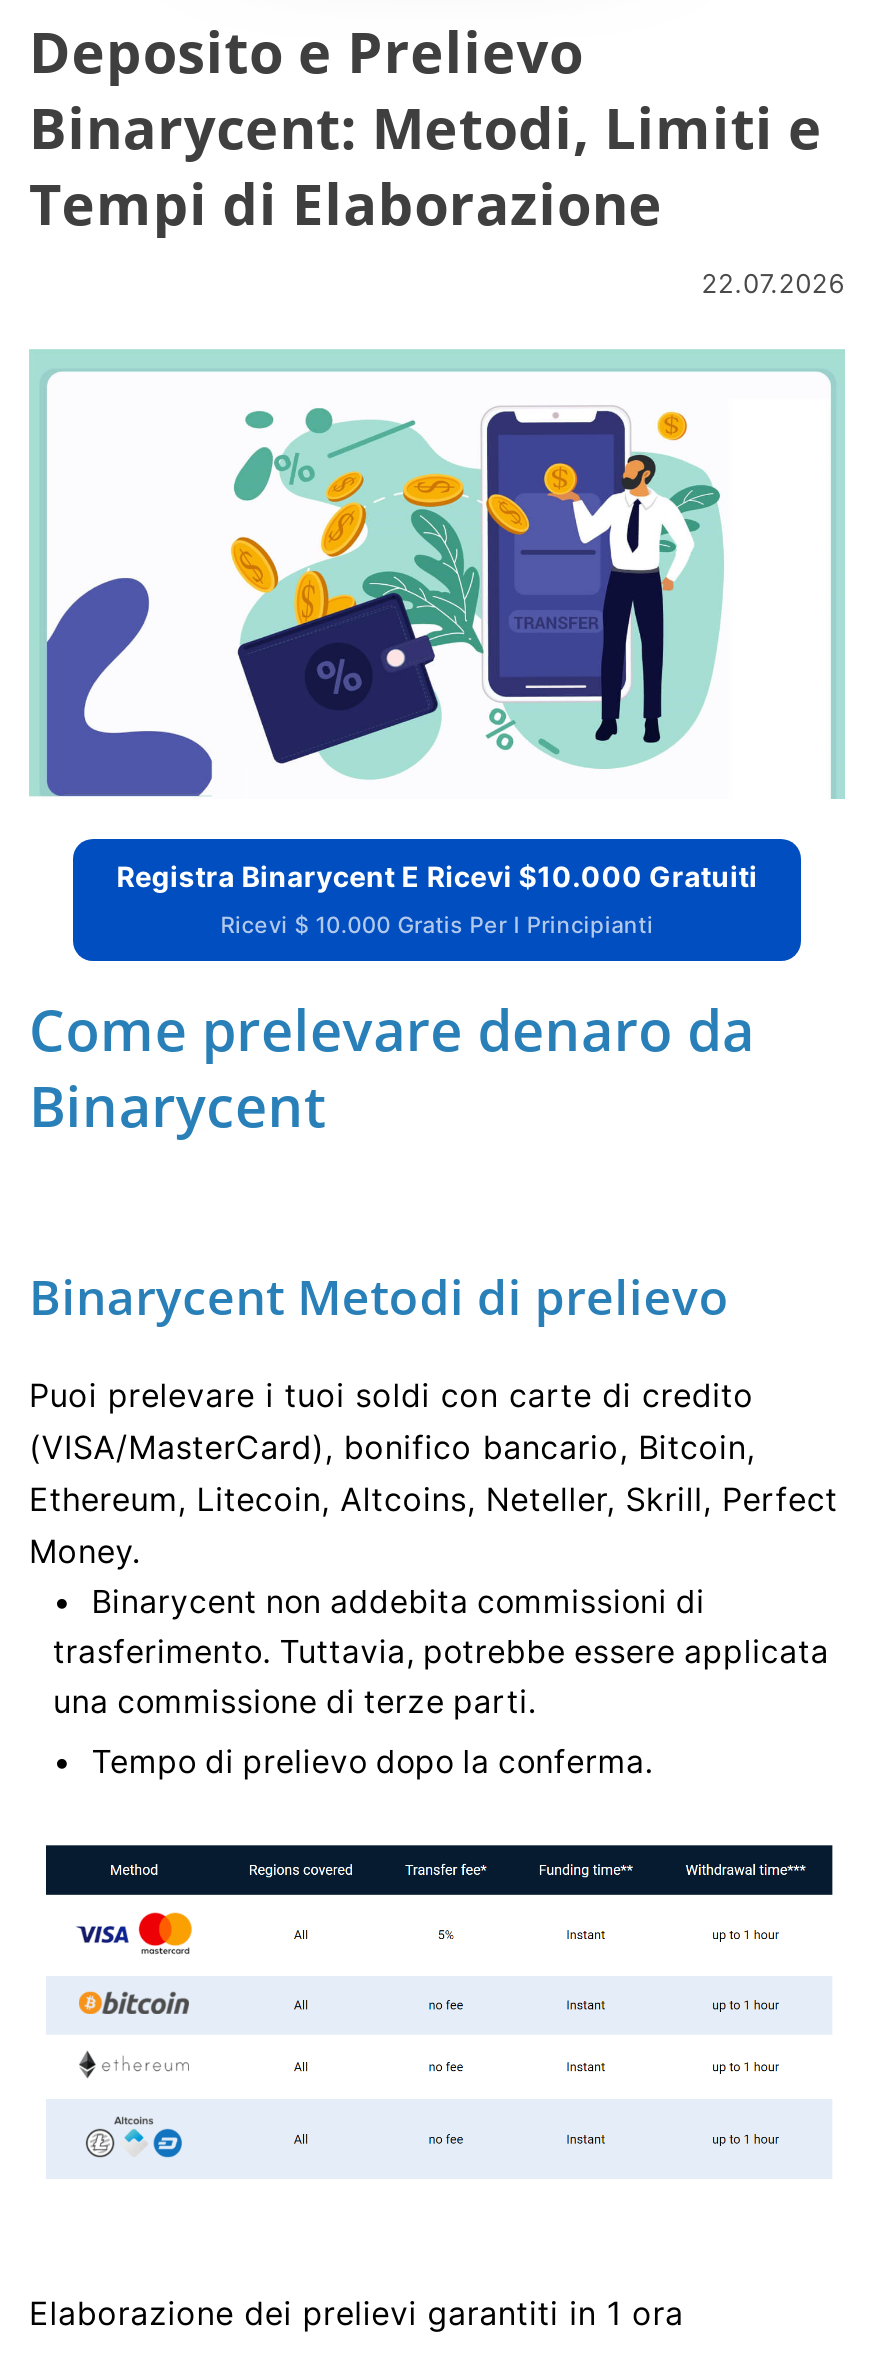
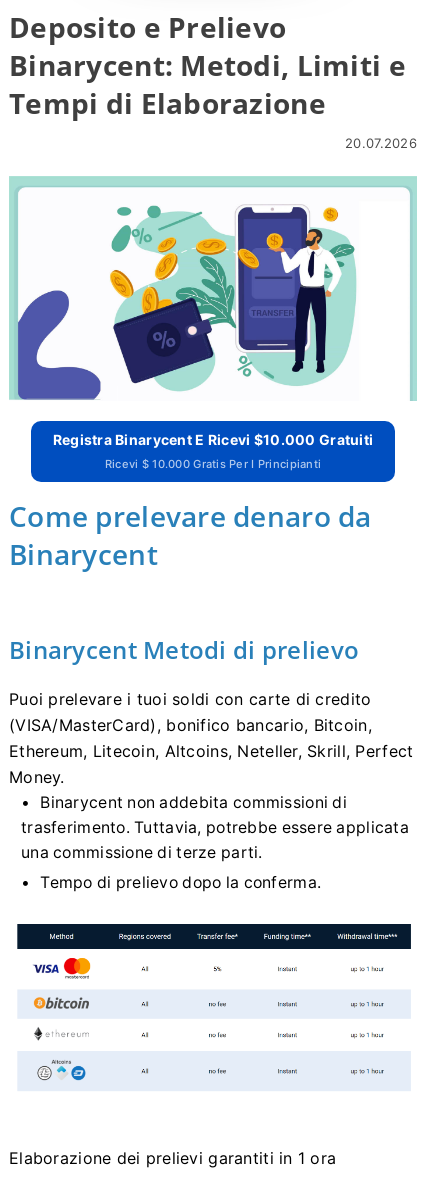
[701,267,845,299] 22.07.2026 -> [345,135,417,151] 20.07.2026

